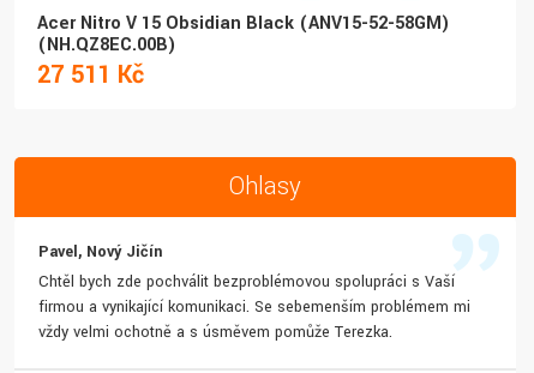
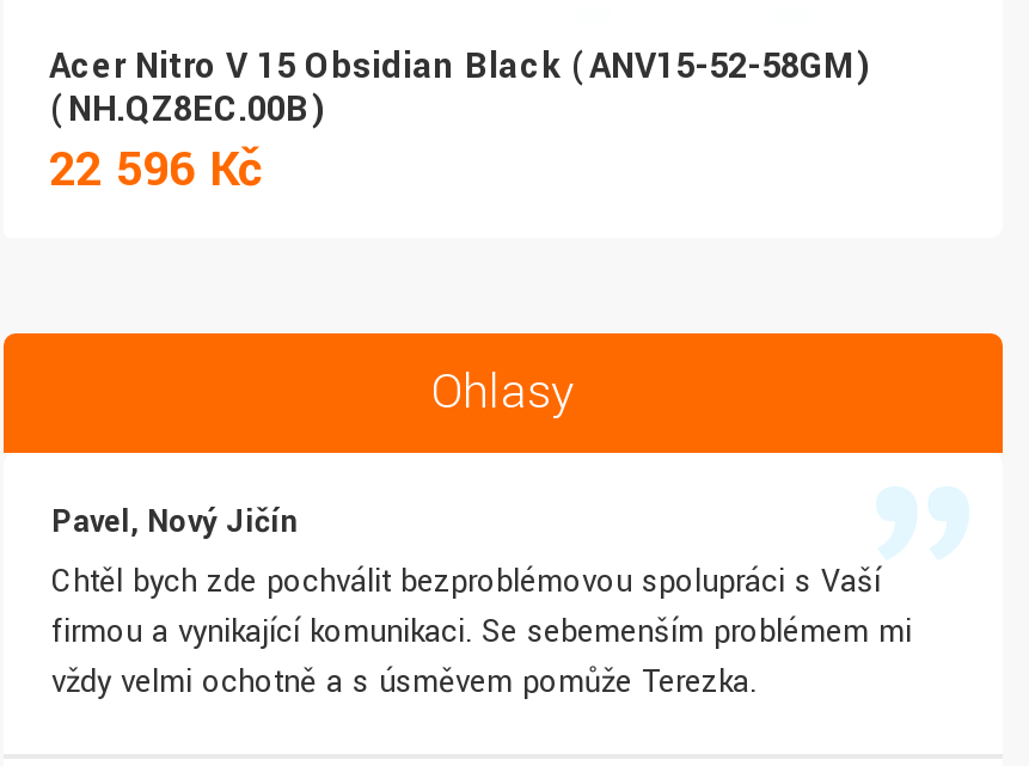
[37,58,144,92] 27 511 Kč -> [49,135,262,205] 22 596 Kč

